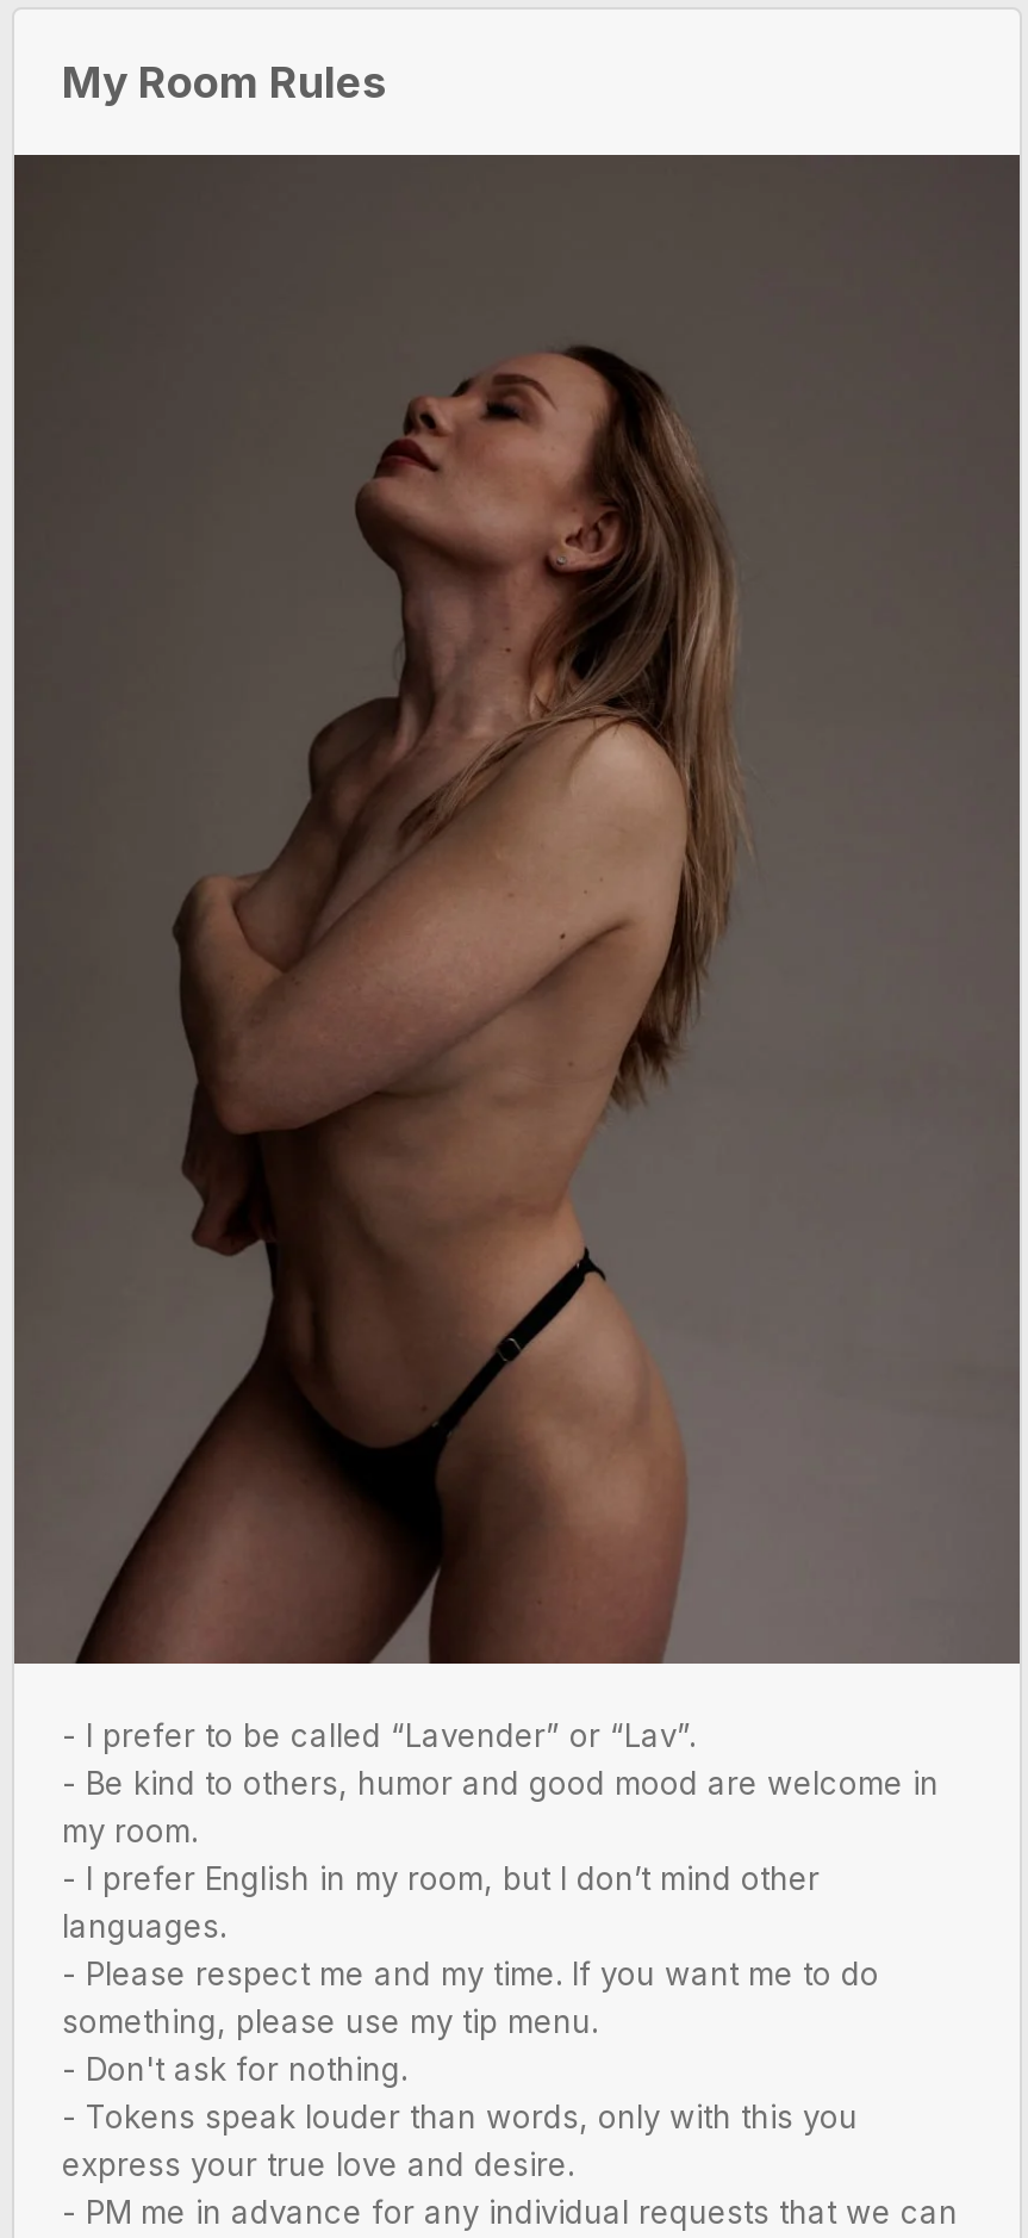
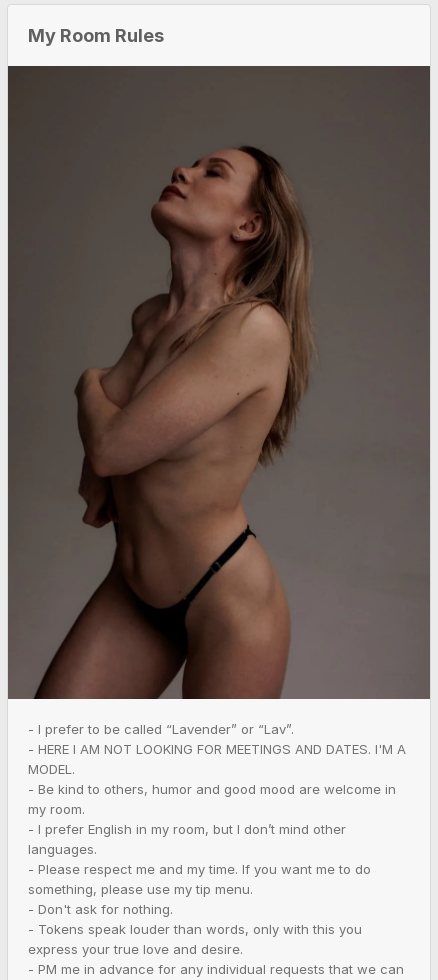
none -> [28,741,406,777] - HERE I AM NOT LOOKING FOR MEETINGS AND DATES. I'M A | MODEL.

